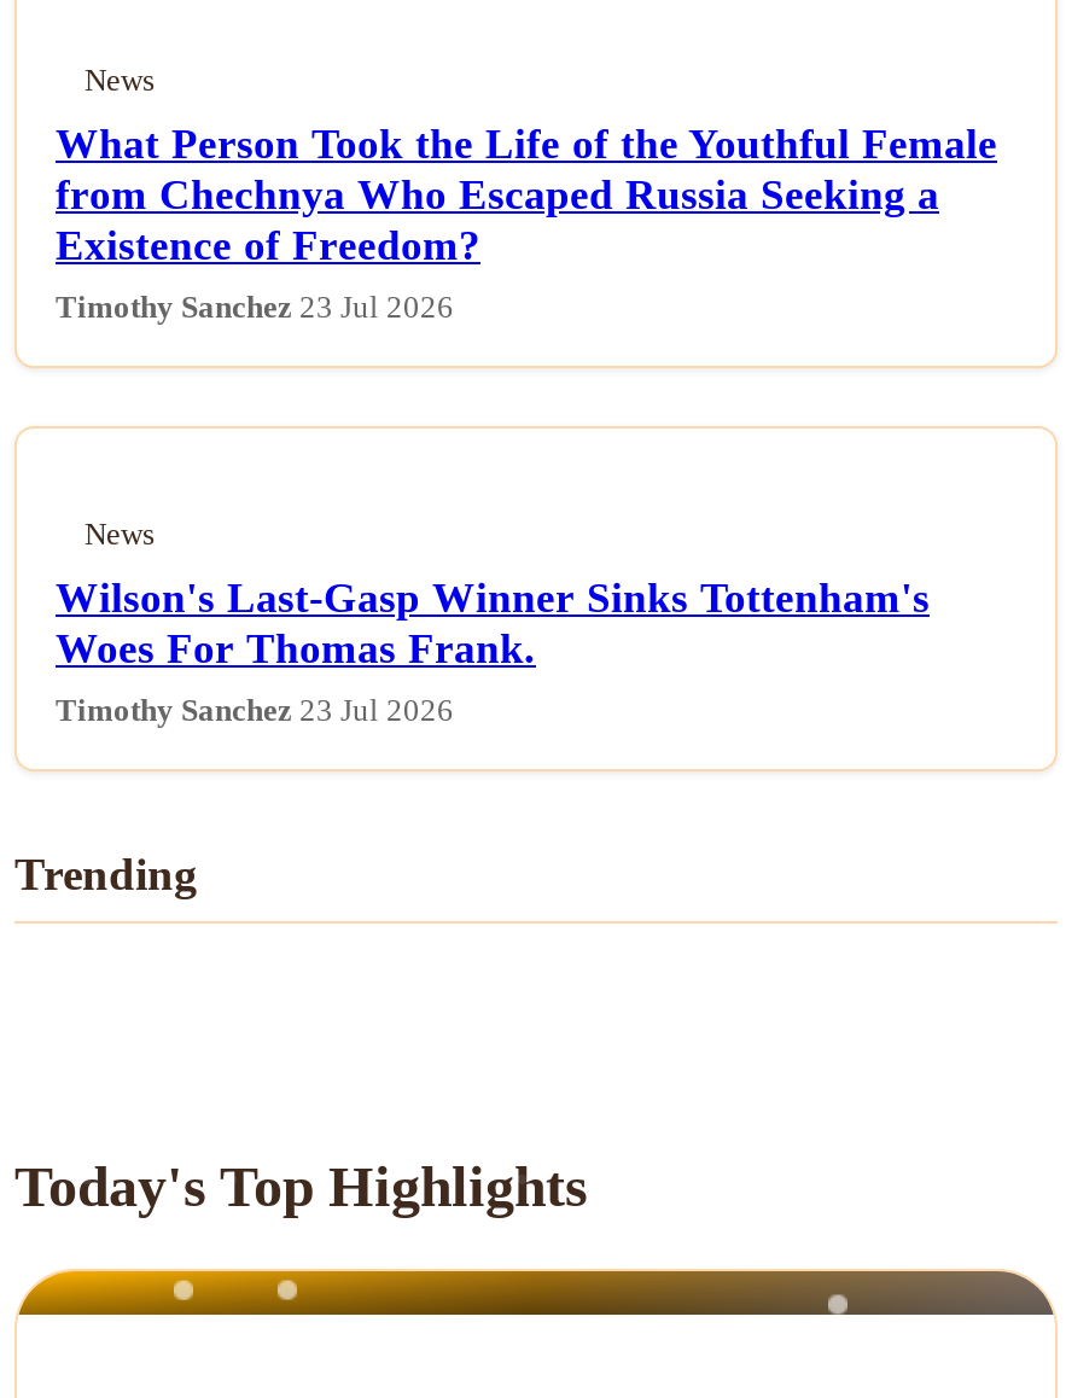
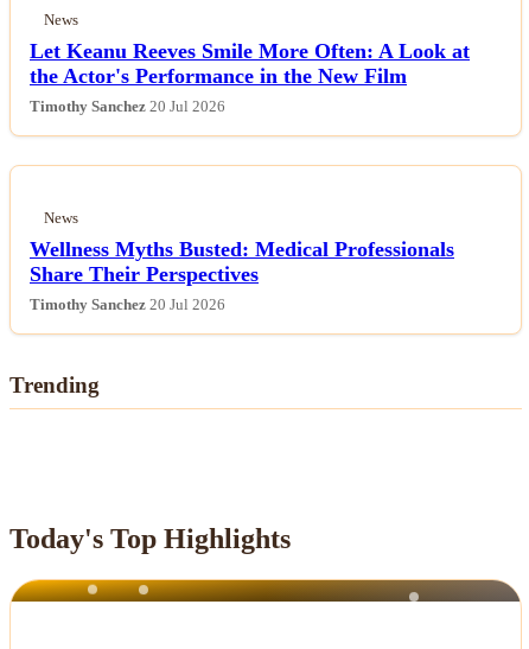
[56,120,997,325] What Person Took the Life of the Youthful Female | from Chechnya Who Escaped Russia Seeking a | Existence of Freedom? | Timothy Sanchez 23 Jul 2026 -> [30,39,470,115] Let Keanu Reeves Smile More Often: A Look at | the Actor's Performance in the New Film | Timothy Sanchez 20 Jul 2026
[56,574,930,728] Wilson's Last-Gasp Winner Sinks Tottenham's | Woes For Thomas Frank. | Timothy Sanchez 23 Jul 2026 -> [30,237,454,313] Wellness Myths Busted: Medical Professionals | Share Their Perspectives | Timothy Sanchez 20 Jul 2026

